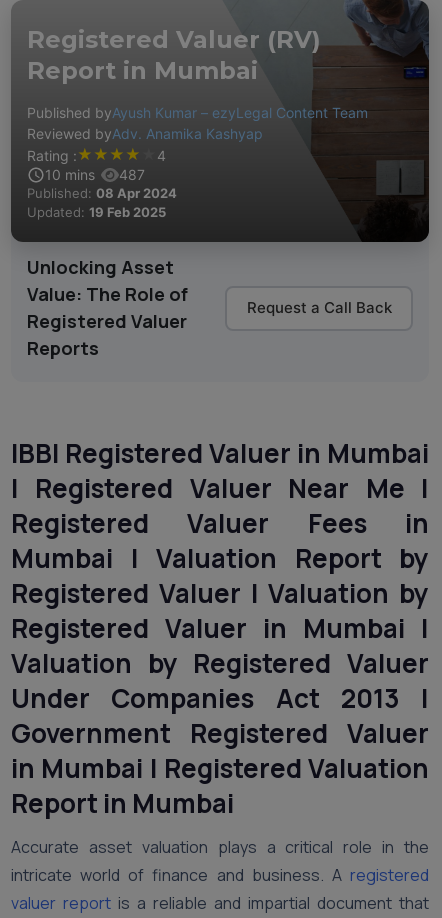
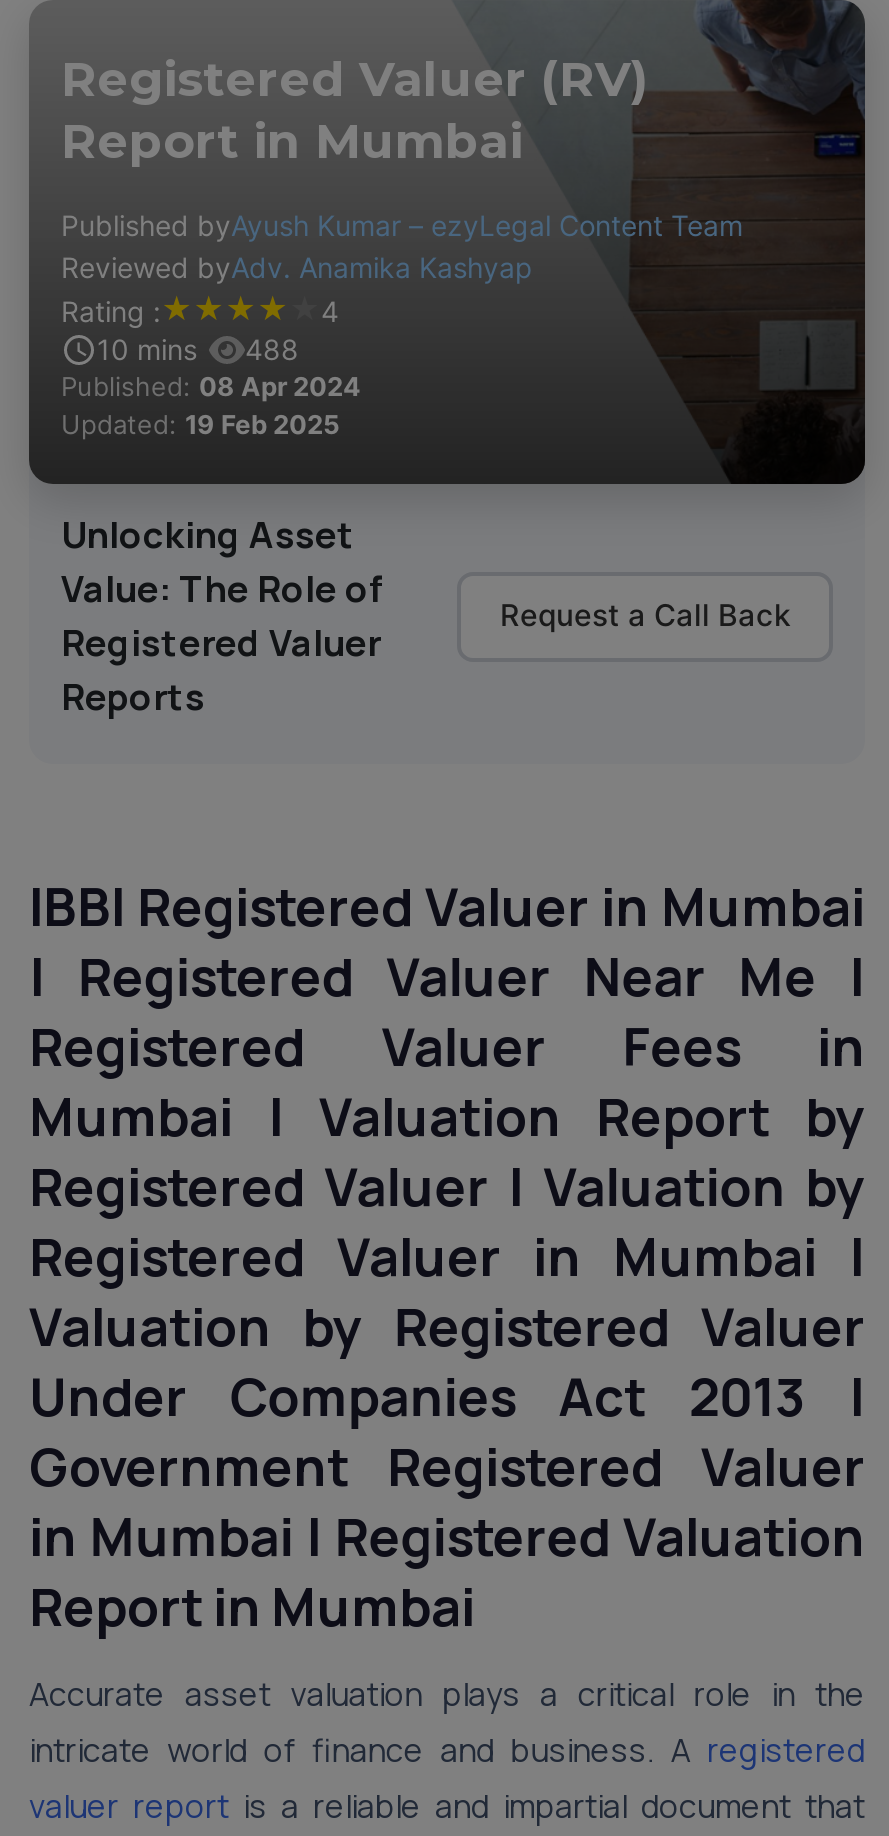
[45,166,145,183] 10 mins 487 -> [97,332,299,366] 10 mins 488

